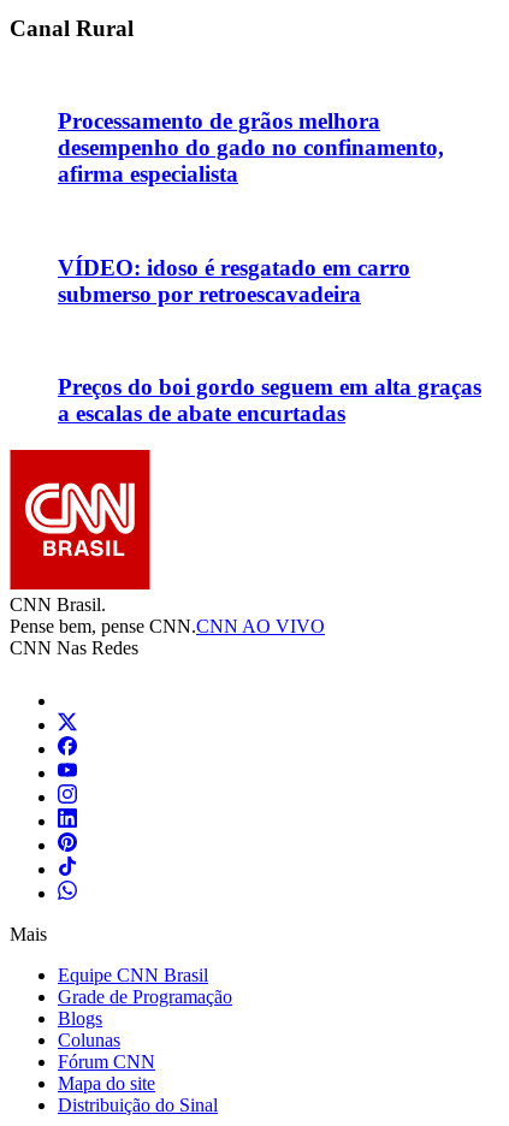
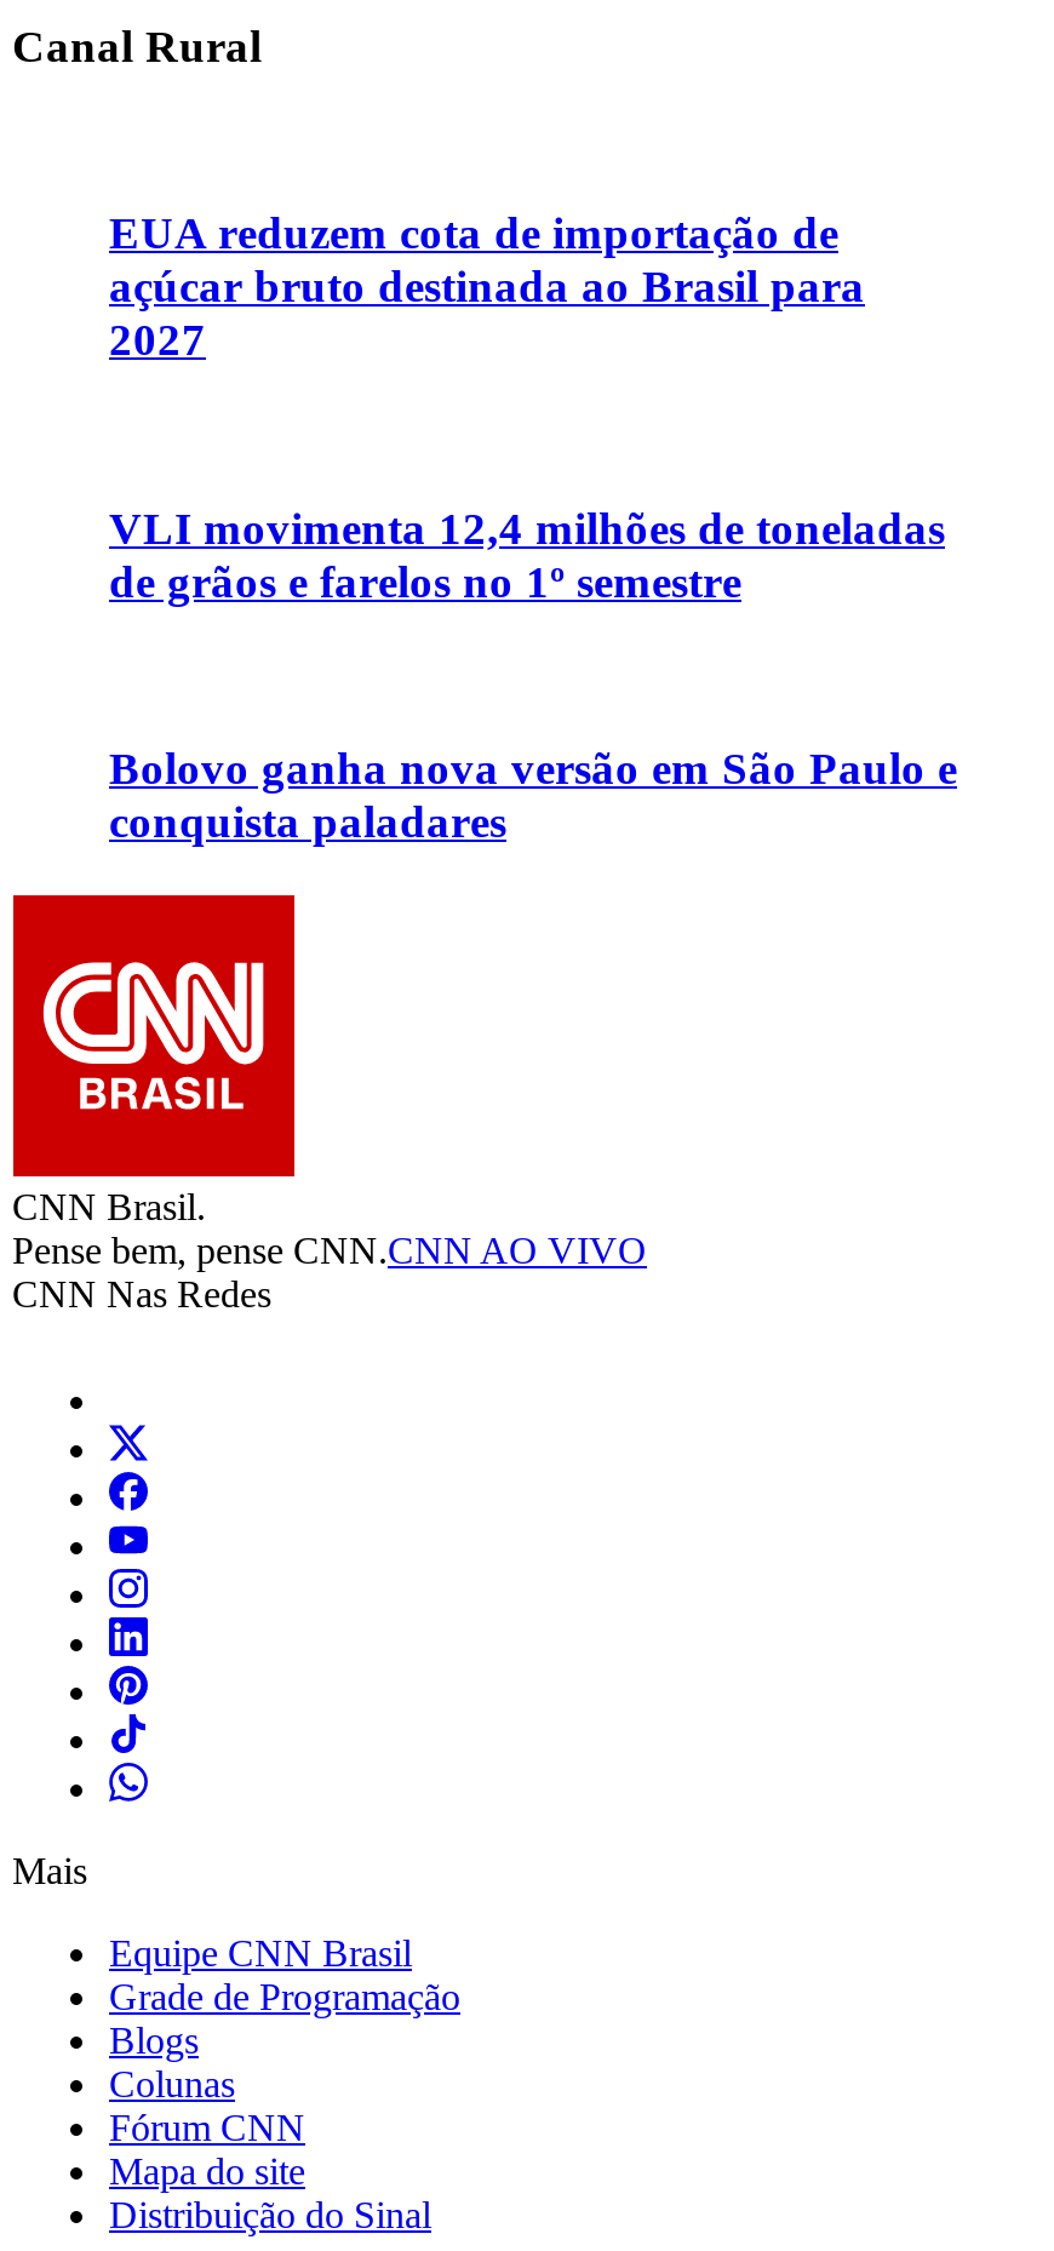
[58,109,444,187] Processamento de grãos melhora | desempenho do gado no confinamento, | afirma especialista -> [109,208,865,365] EUA reduzem cota de importação de | açúcar bruto destinada ao Brasil para | 2027
[58,255,410,306] VÍDEO: idoso é resgatado em carro | submerso por retroescavadeira -> [109,502,945,606] VLI movimenta 12,4 milhões de toneladas | de grãos e farelos no 1º semestre
[58,374,481,426] Preços do boi gordo seguem em alta graças | a escalas de abate encurtadas -> [109,743,957,847] Bolovo ganha nova versão em São Paulo e | conquista paladares

